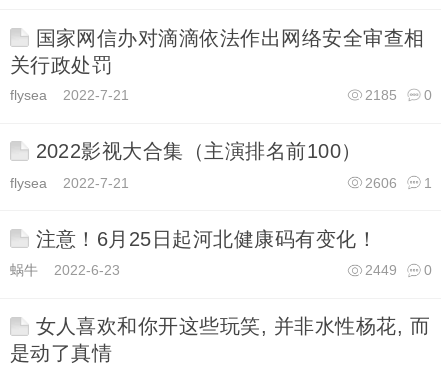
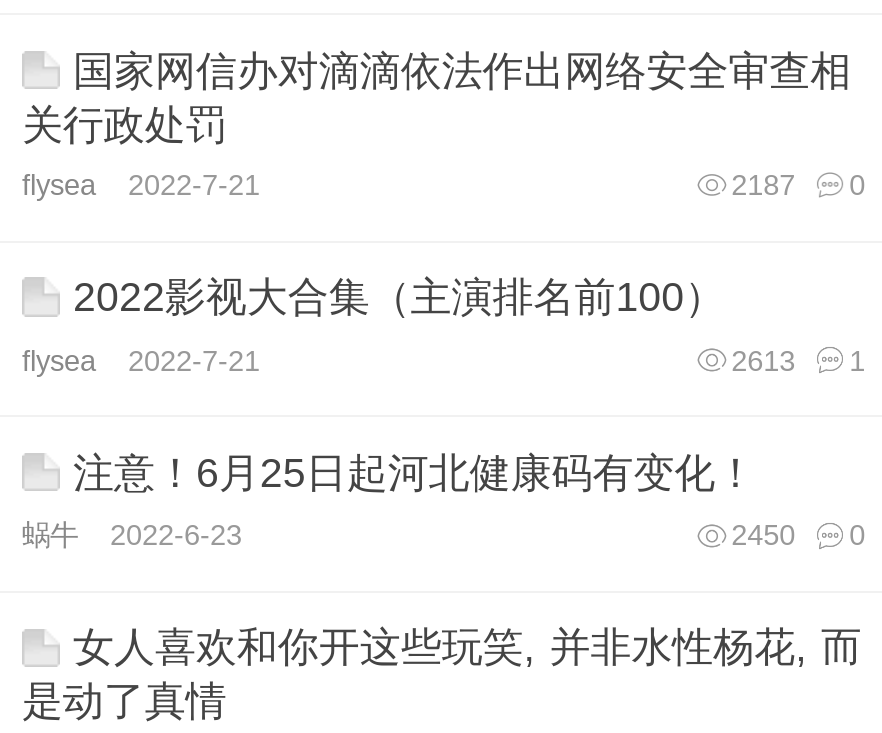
[365,87,432,103] 2185 0 -> [731,169,865,201] 2187 0
[365,175,432,191] 2606 1 -> [731,344,865,376] 2613 1
[365,262,432,278] 2449 0 -> [731,520,865,552] 2450 0

